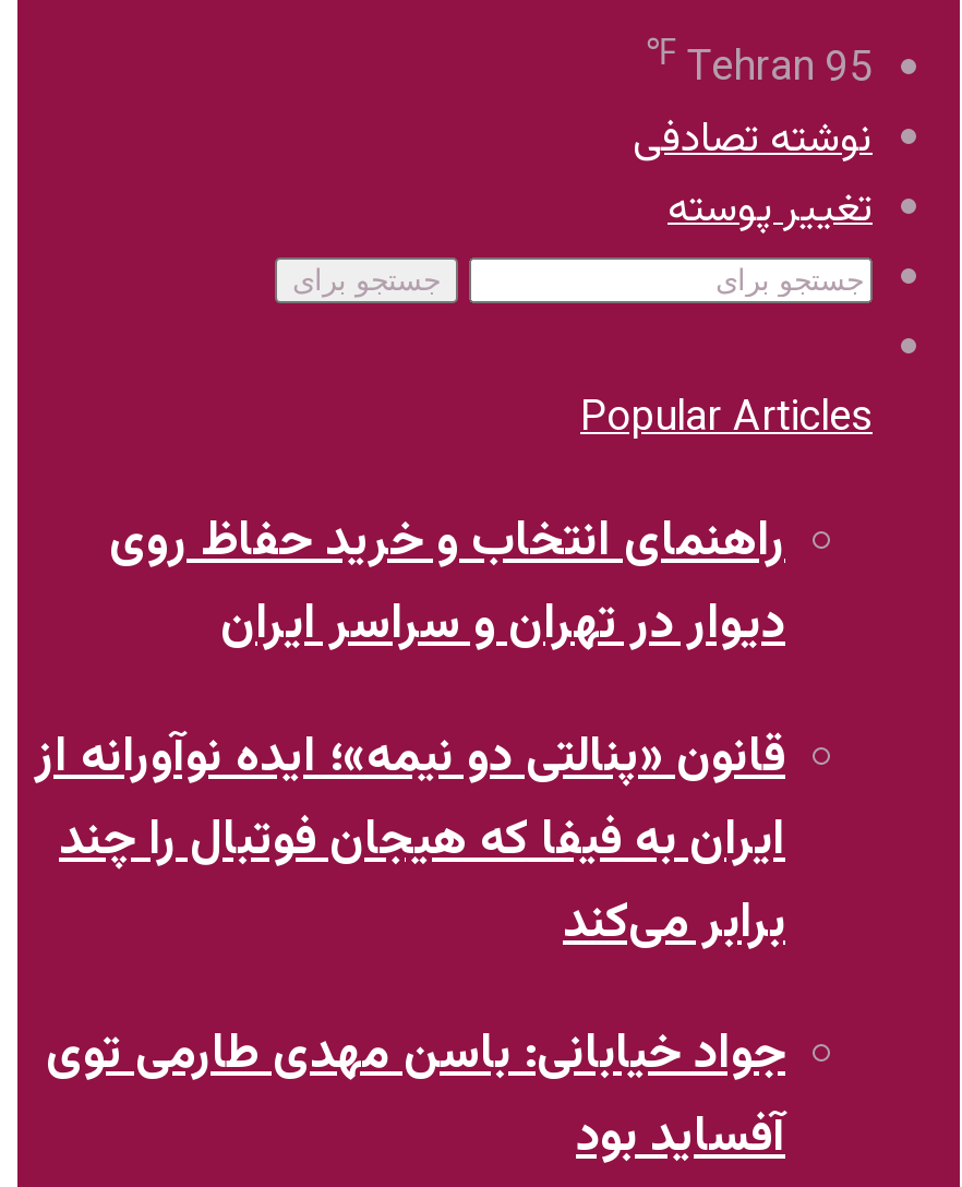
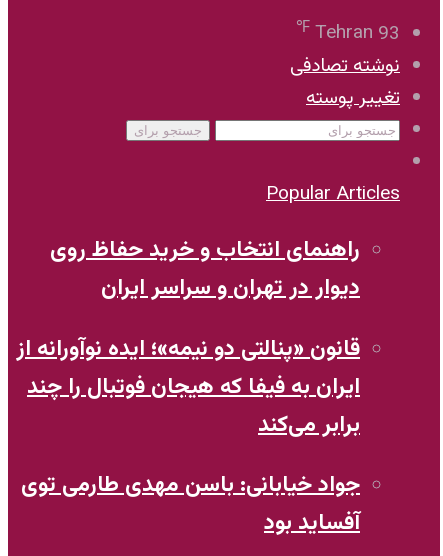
[646,29,873,102] ℉ Tehran 95 -> [296,15,400,49] ℉ Tehran 93

